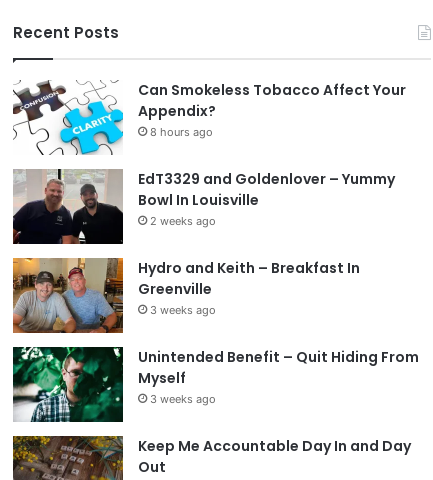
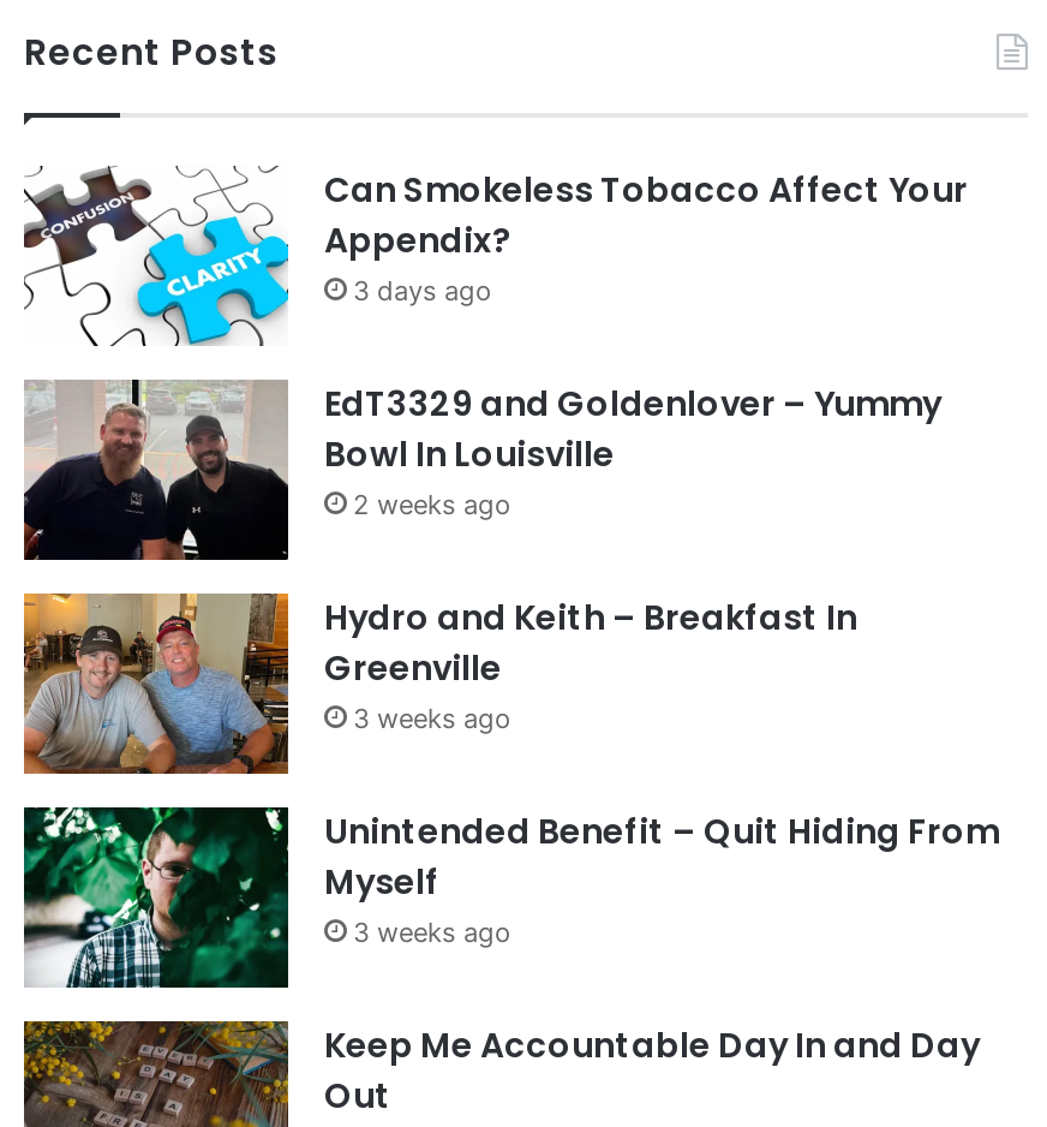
[150,125,213,139] 8 hours ago -> [353,273,492,307] 3 days ago

